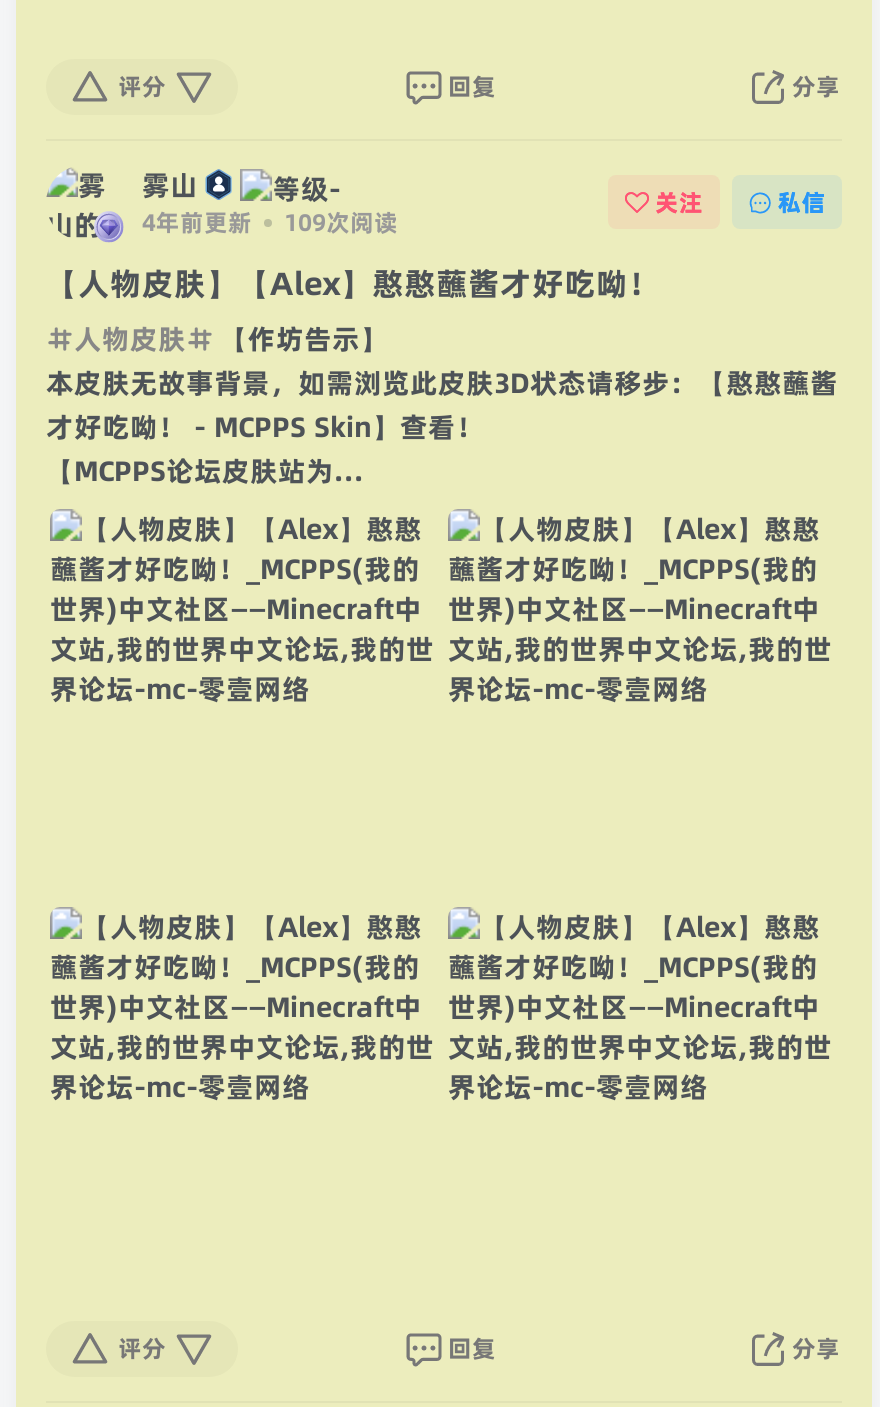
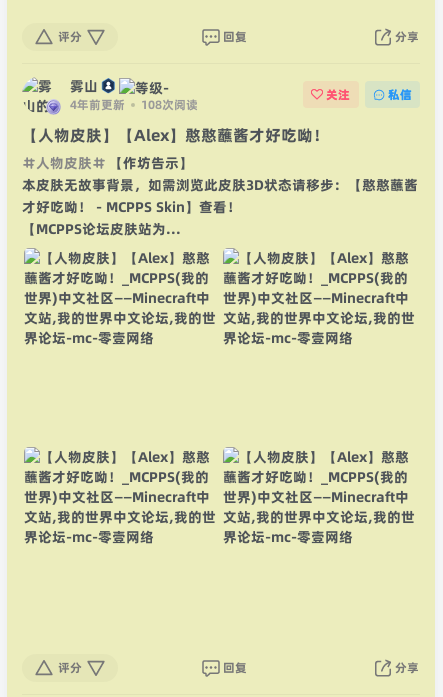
[142,205,398,239] 4年前更新 109次阅读 -> [70,96,198,113] 4年前更新 108次阅读

